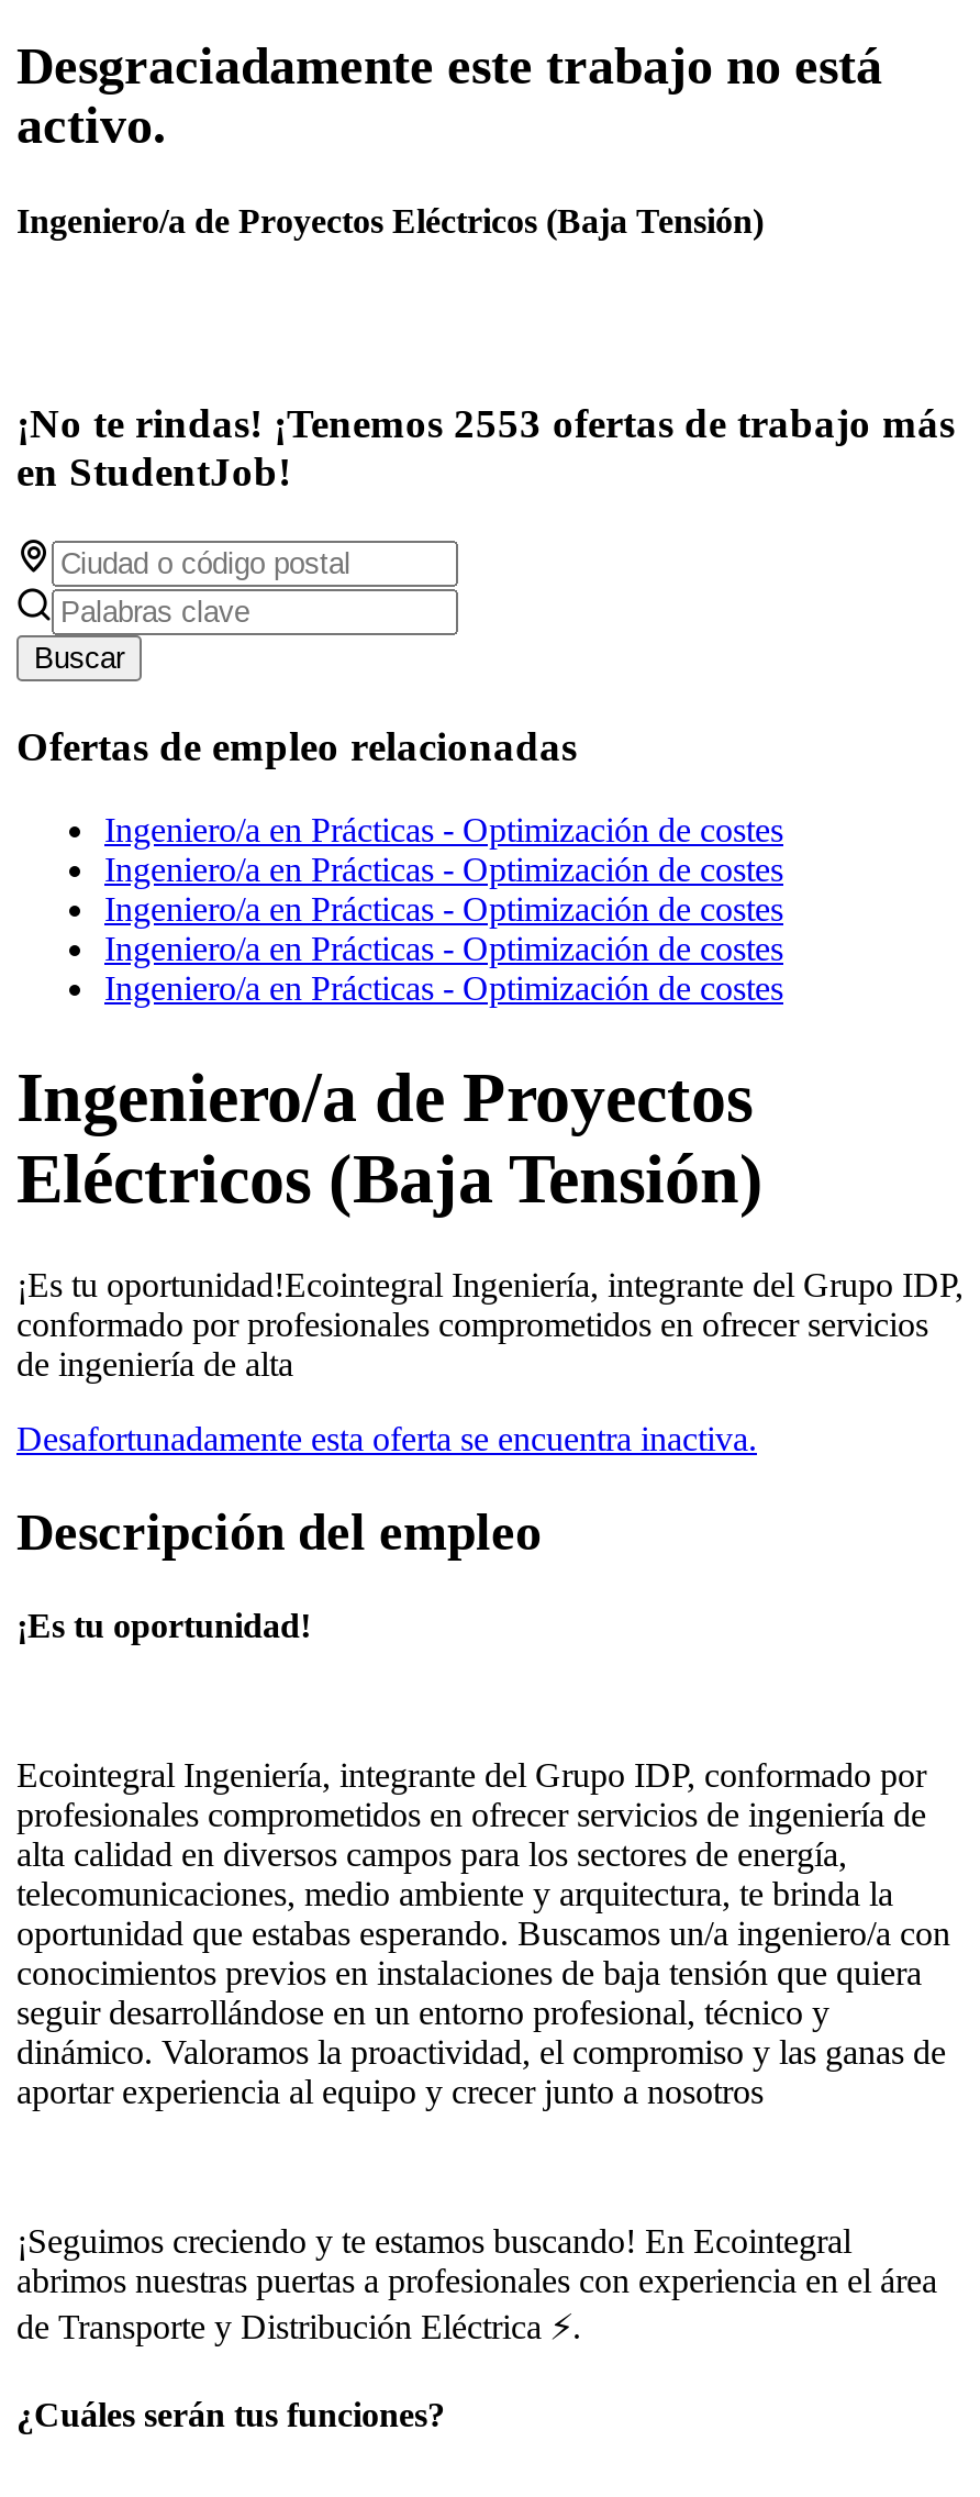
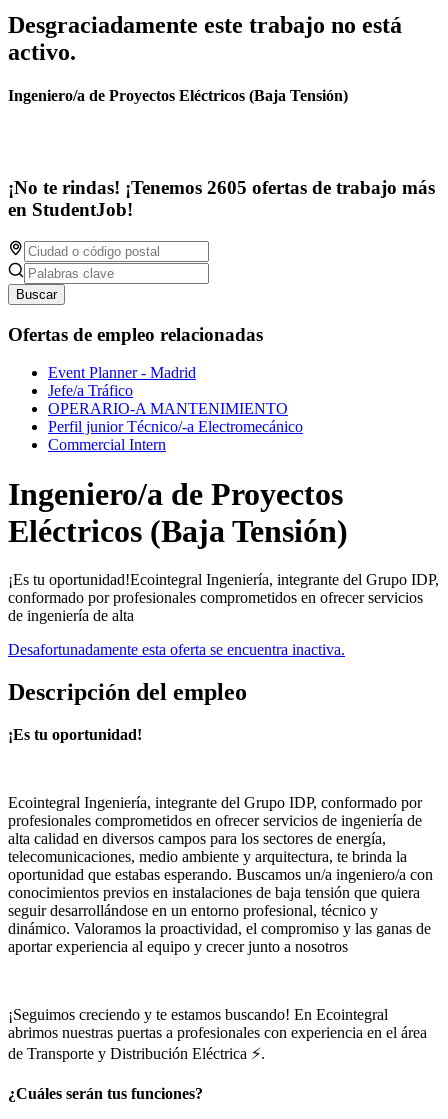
[16,400,955,447] ¡No te rindas! ¡Tenemos 2553 ofertas de trabajo más -> [8,177,435,198] ¡No te rindas! ¡Tenemos 2605 ofertas de trabajo más
[104,812,783,1008] Ingeniero/a en Prácticas - Optimización de costes | Ingeniero/a en Prácticas - Optimización de costes | Ingeniero/a en Prácticas - Optimización de costes | Ingeniero/a en Prácticas - Optimización de costes | Ingeniero/a en Prácticas - Optimización de costes -> [48,364,303,453] Event Planner - Madrid | Jefe/a Tráfico | OPERARIO-A MANTENIMIENTO | Perfil junior Técnico/-a Electromecánico | Commercial Intern

